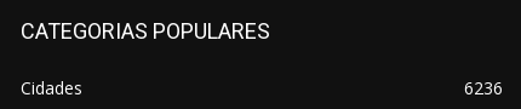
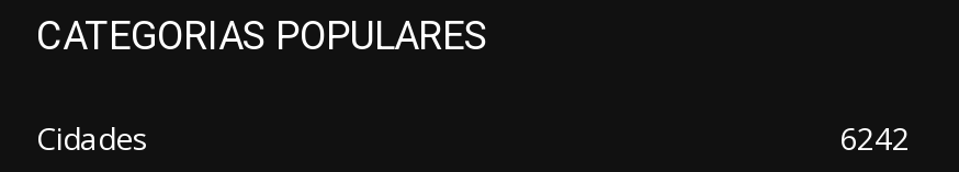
[464,77,503,100] 6236 -> [839,118,910,159] 6242

